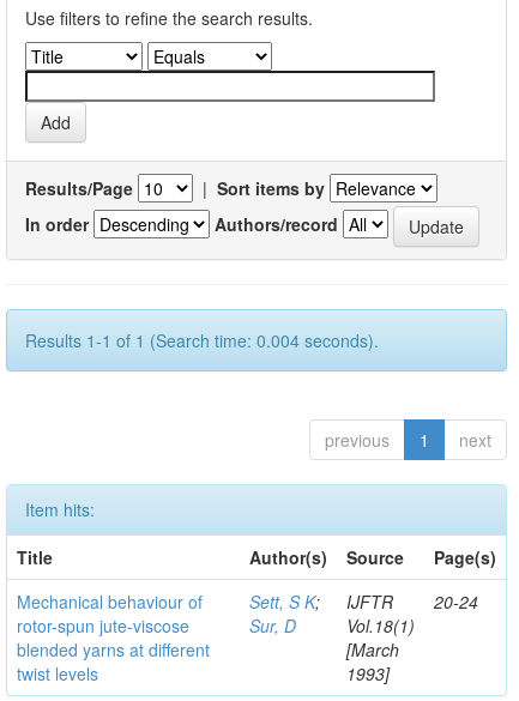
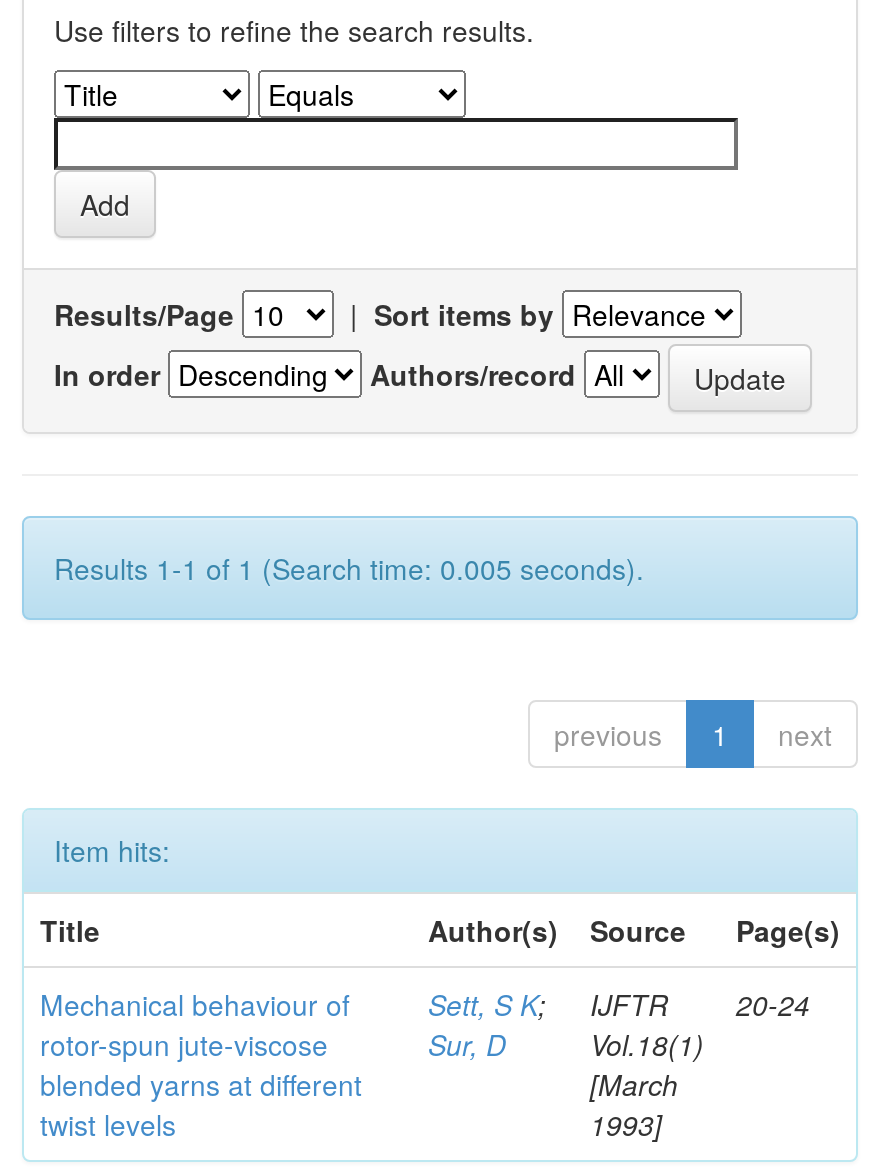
[25,328,379,352] Results 1-1 of 1 (Search time: 0.004 seconds). -> [54,548,644,588] Results 1-1 of 1 (Search time: 0.005 seconds).

